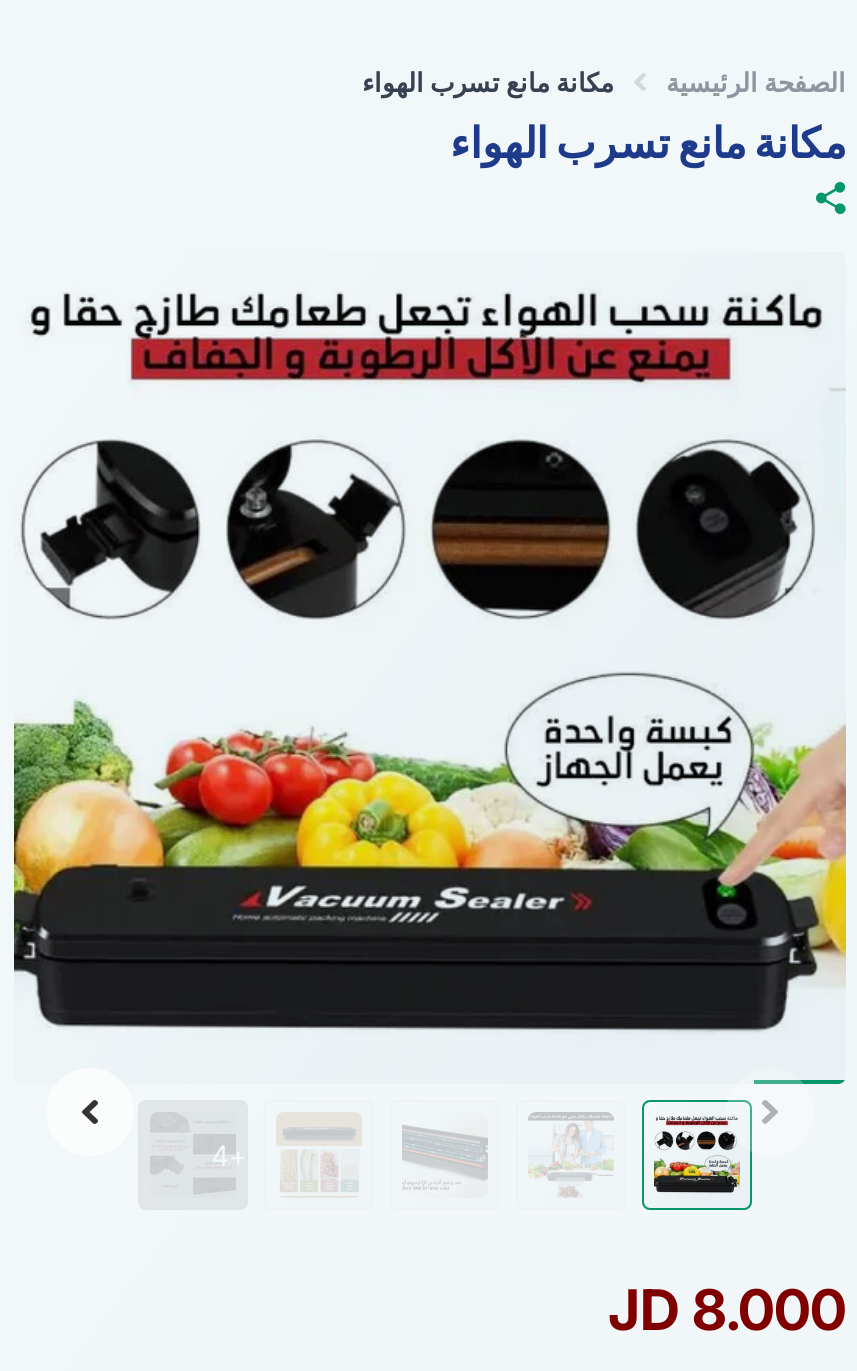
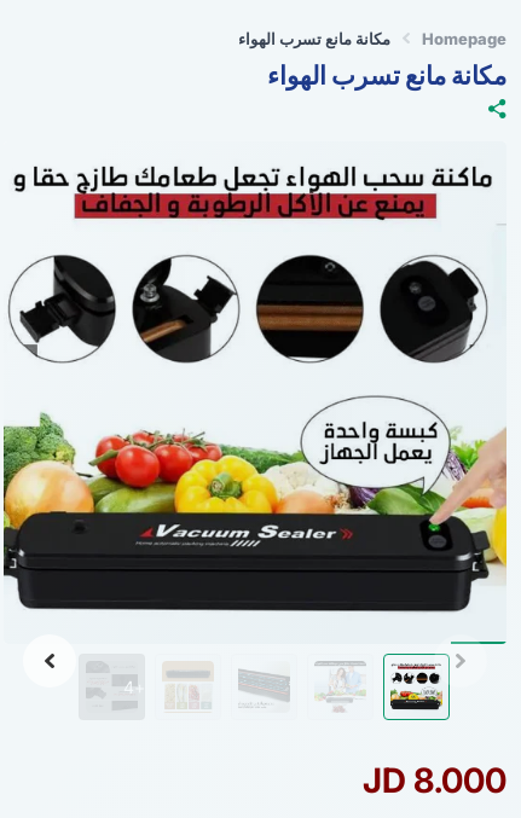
[666,66,846,98] الصفحة الرئيسية -> [422,29,506,48] Homepage

